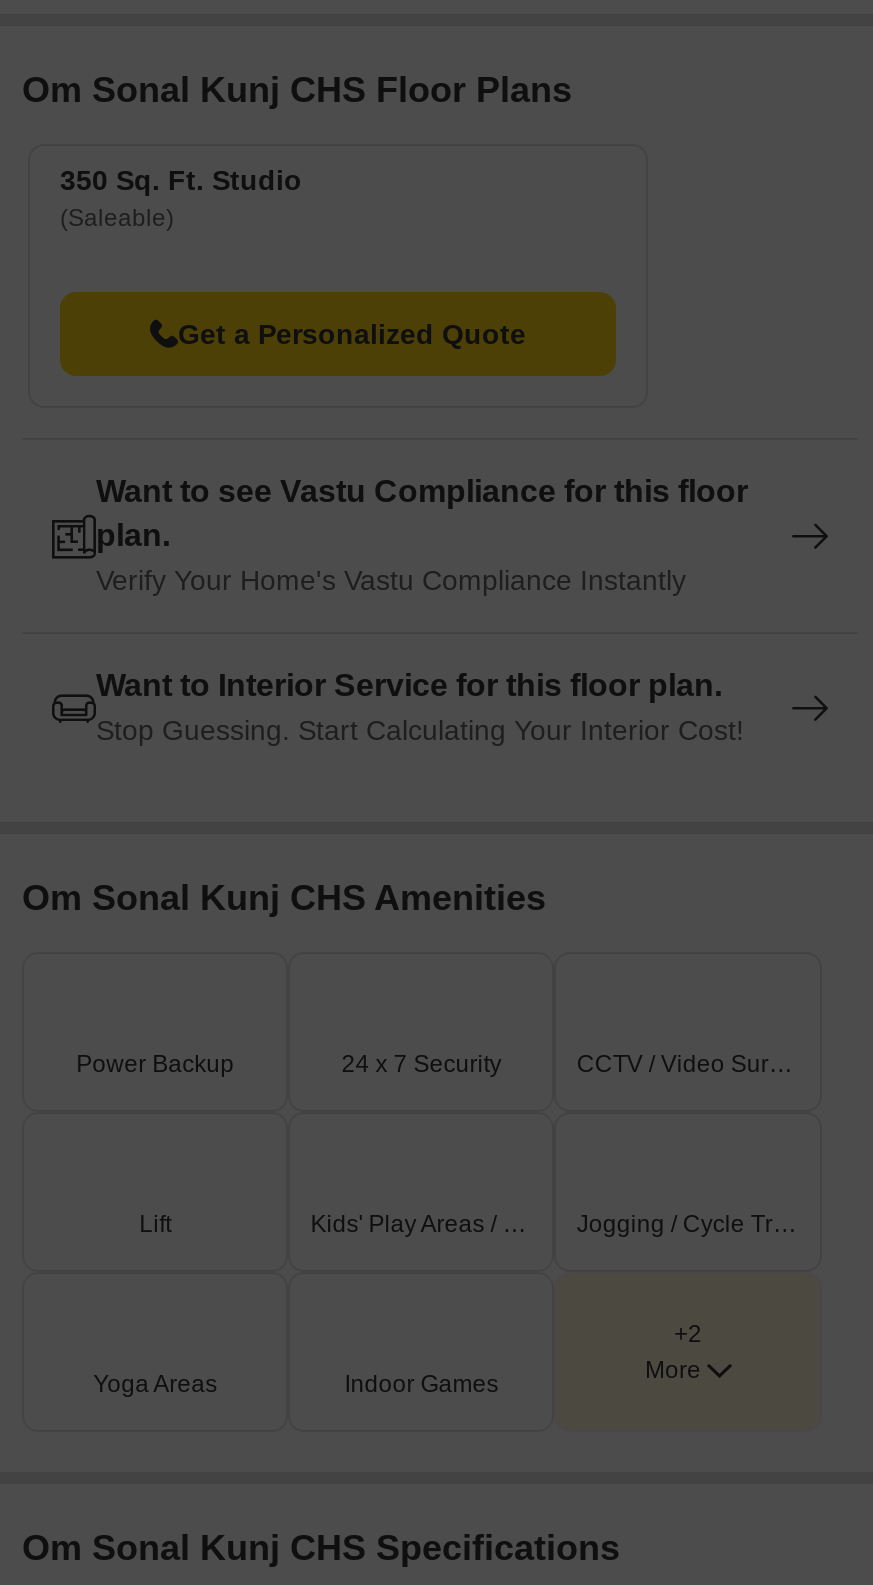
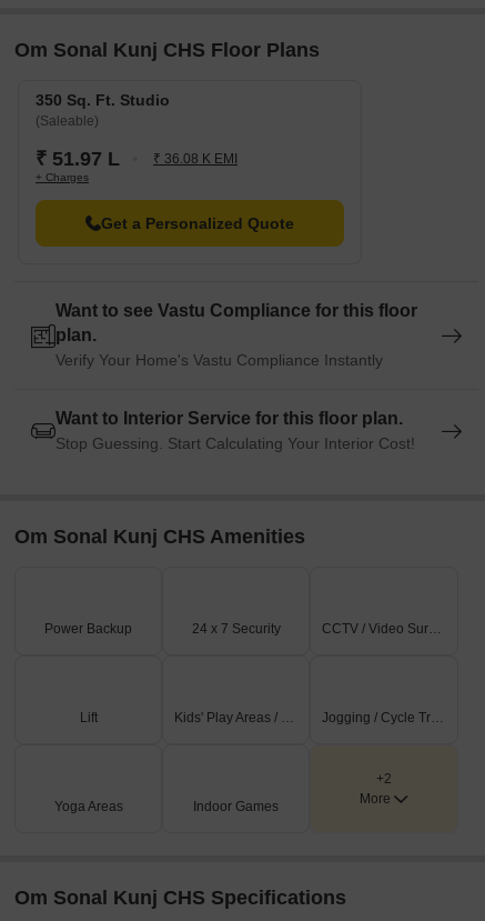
none -> [36,148,238,183] ₹ 51.97 L | ₹ 36.08 K EMI | + Charges

